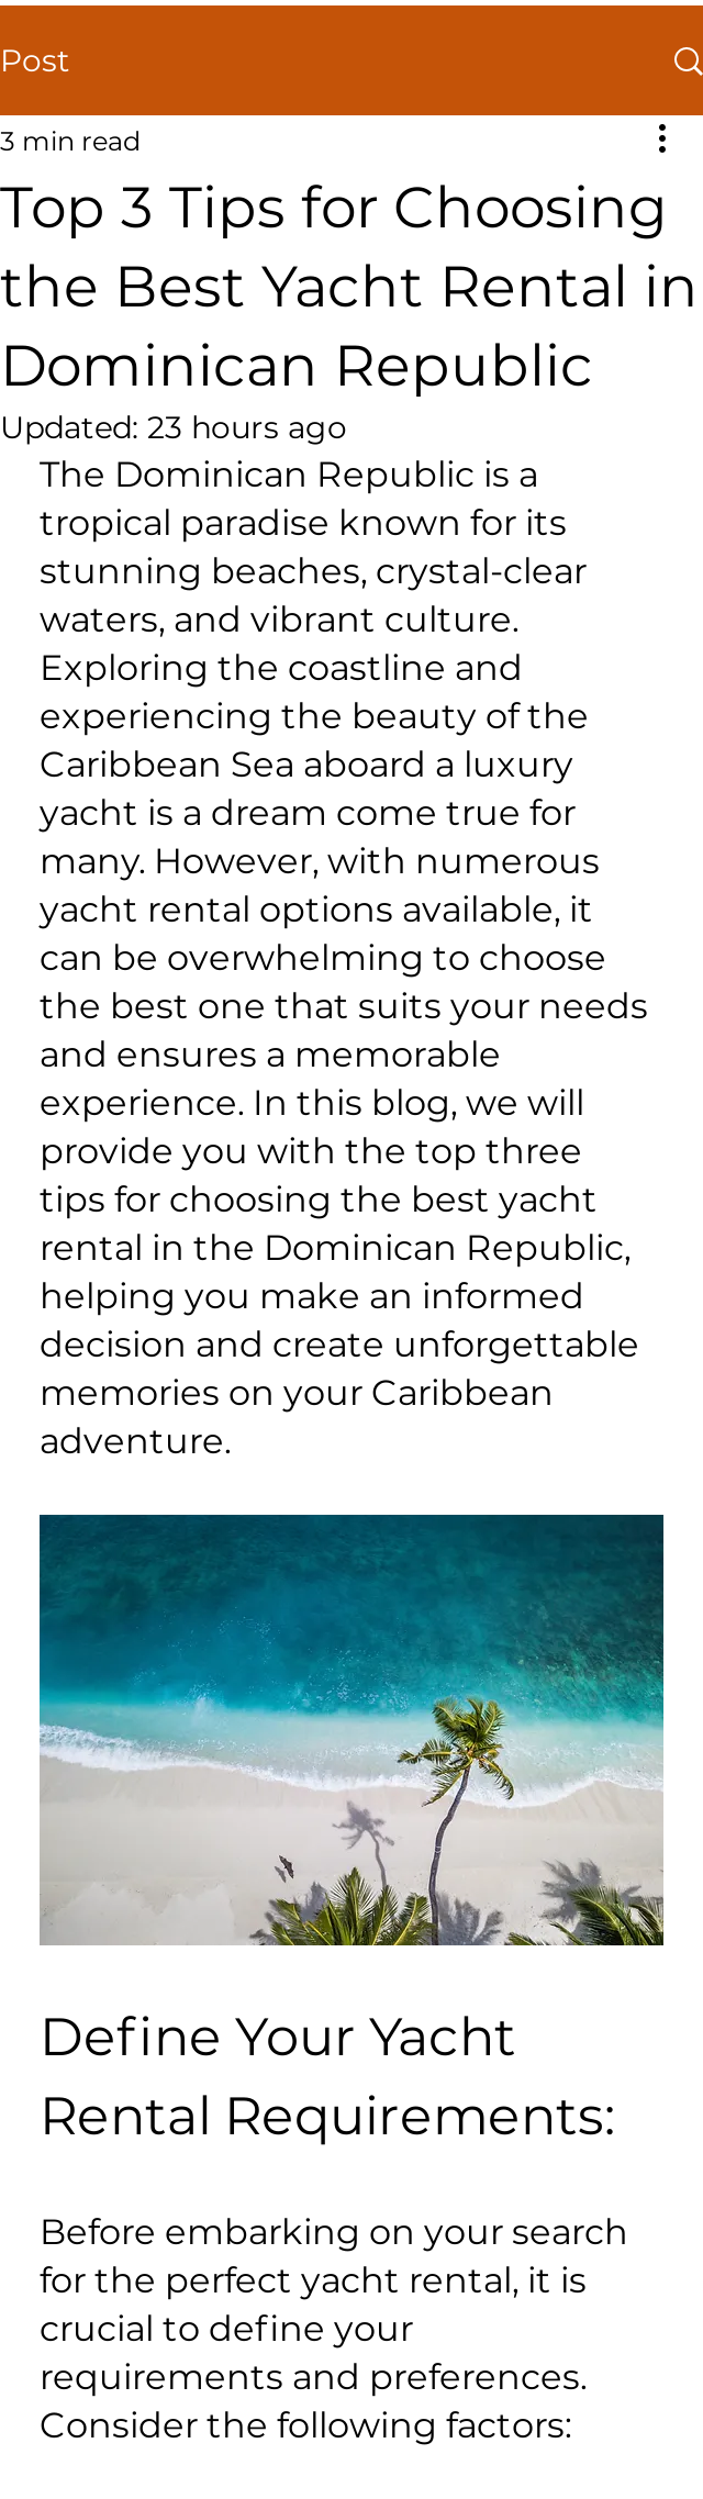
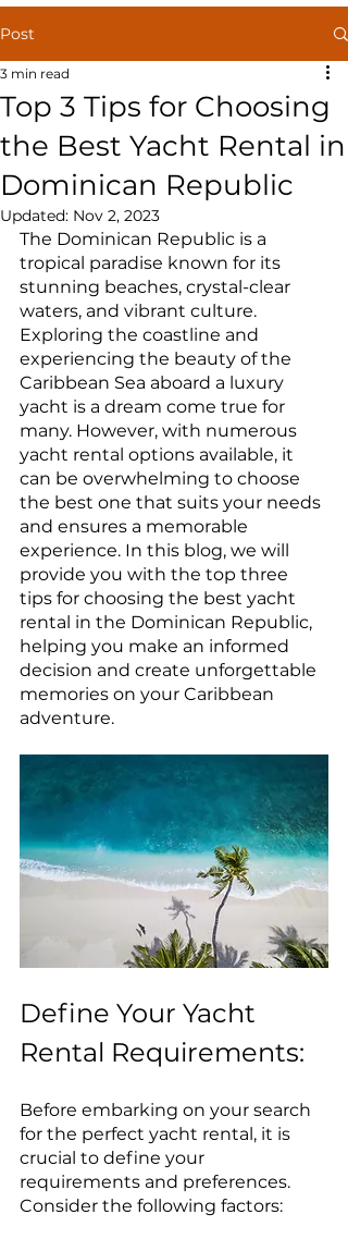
[0,408,347,447] Updated: 23 hours ago -> [0,206,160,225] Updated: Nov 2, 2023

